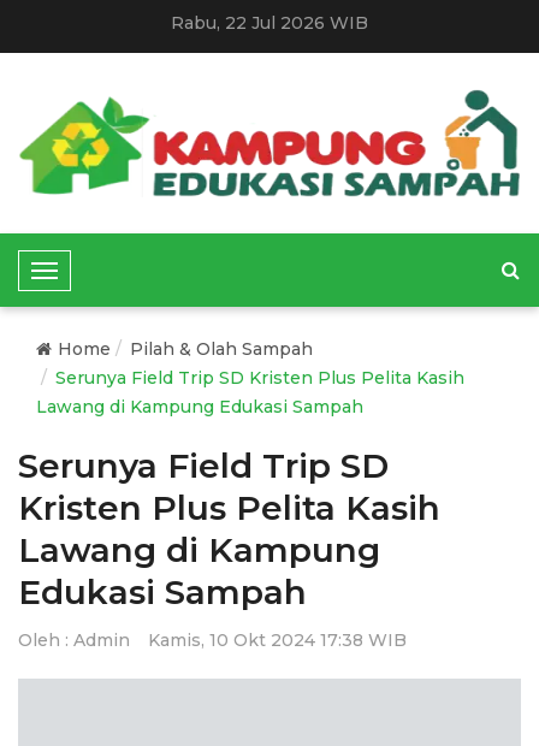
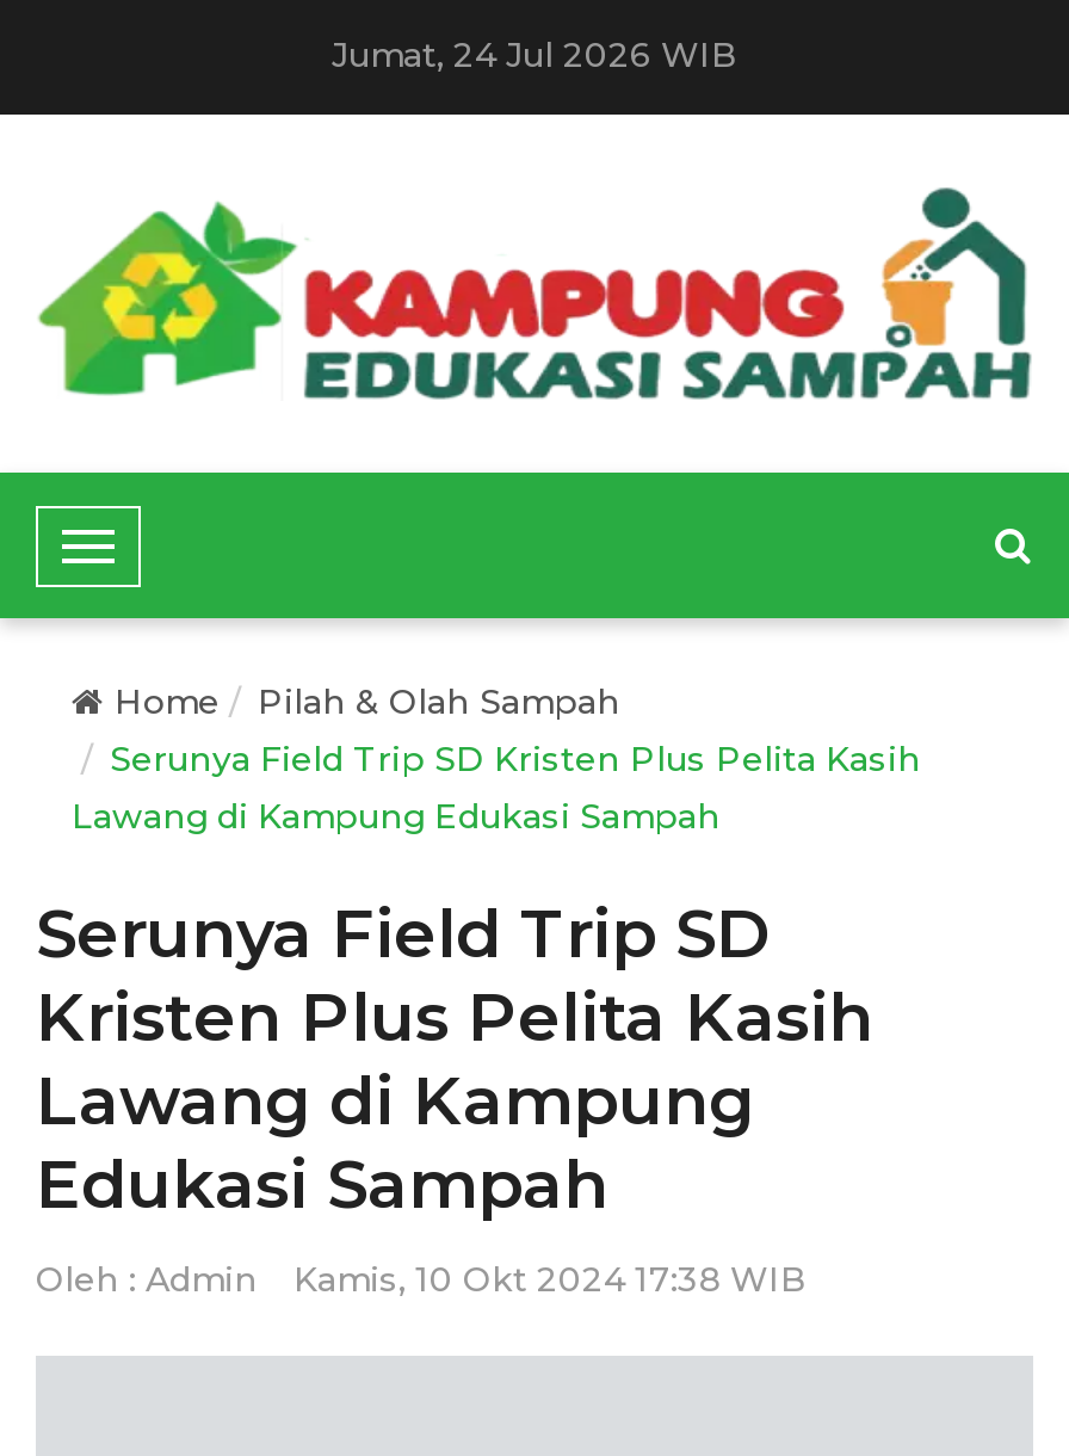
[171,12,368,34] Rabu, 22 Jul 2026 WIB -> [332,33,737,76] Jumat, 24 Jul 2026 WIB

